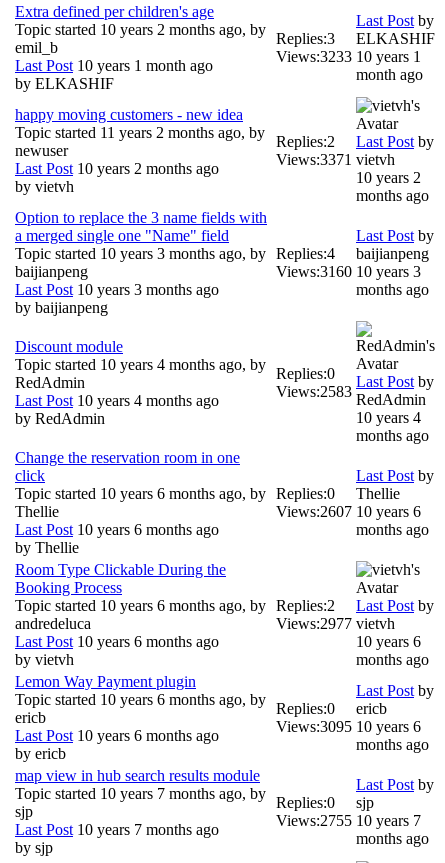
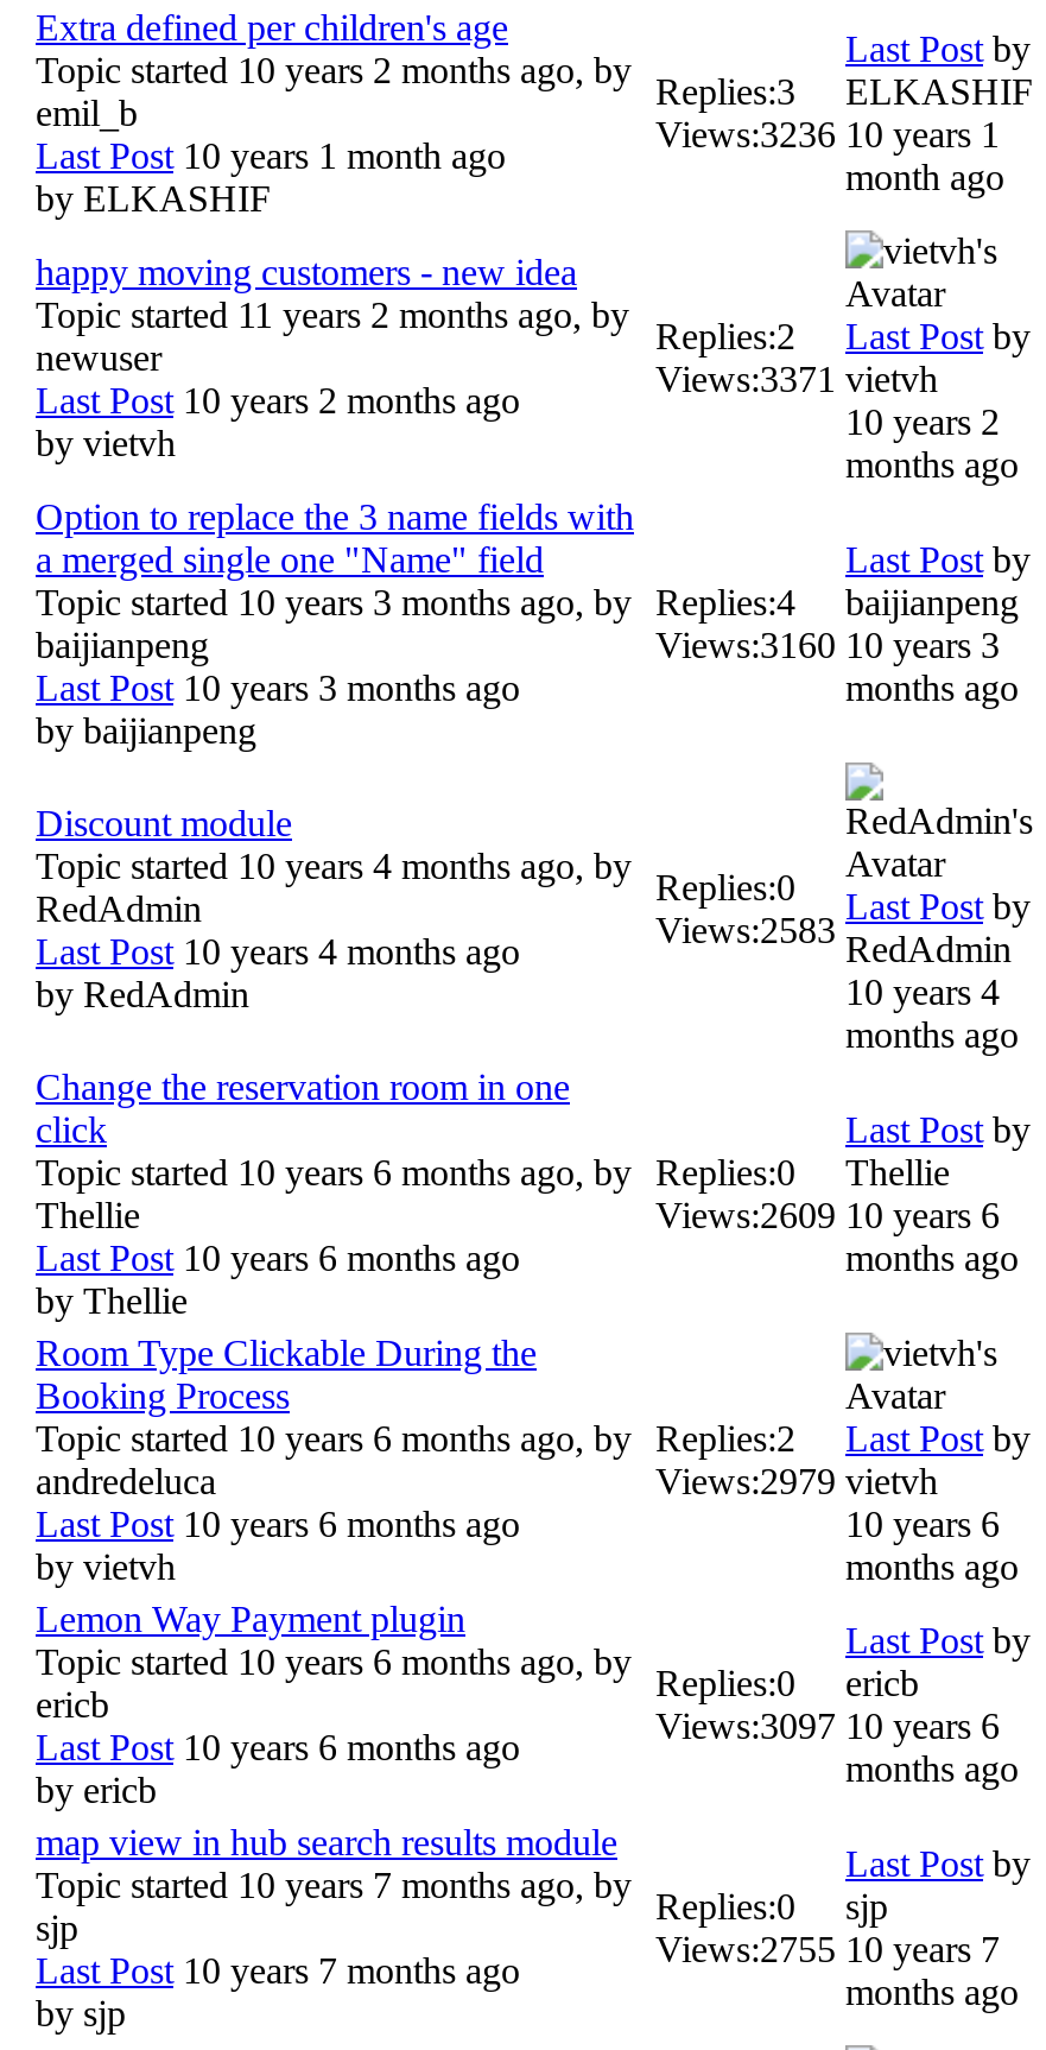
[276,48,421,65] Views:3233 10 years 1 -> [655,114,1000,154] Views:3236 10 years 1
[276,503,421,520] Views:2607 10 years 6 -> [655,1194,1000,1235] Views:2609 10 years 6
[276,615,395,632] Views:2977 vietvh -> [655,1460,938,1501] Views:2979 vietvh
[276,718,421,735] Views:3095 10 years 6 -> [655,1705,1000,1745] Views:3097 10 years 6

